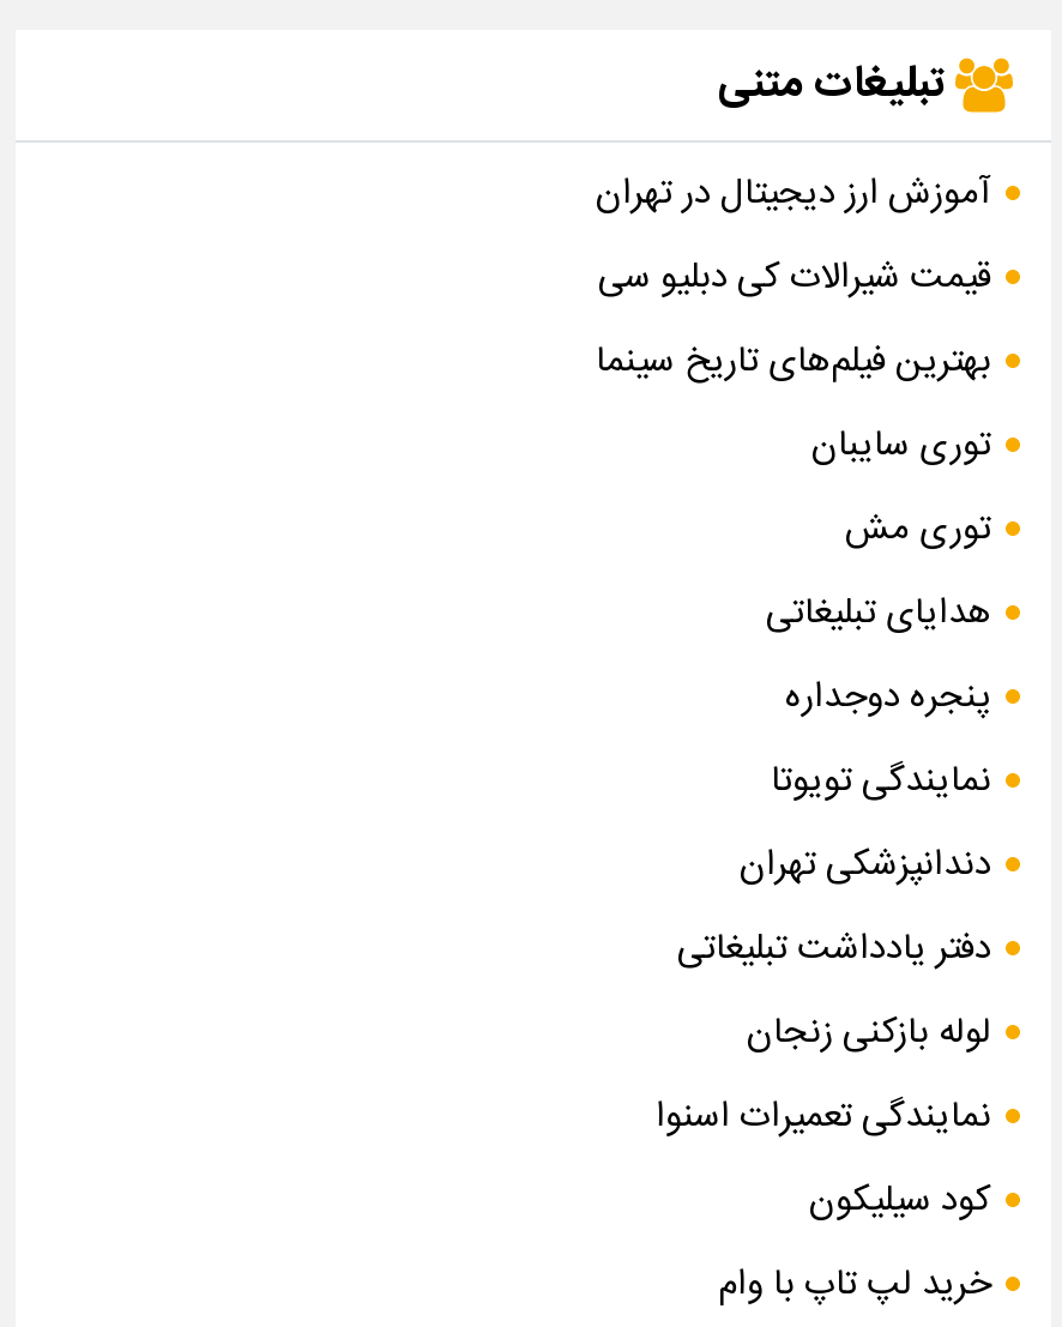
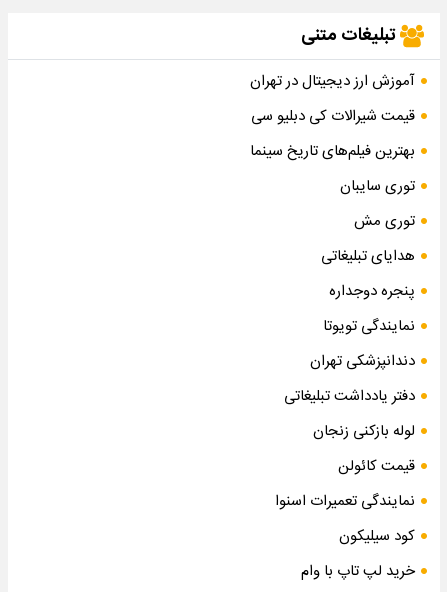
none -> [338,454,415,479] قیمت کائولن

